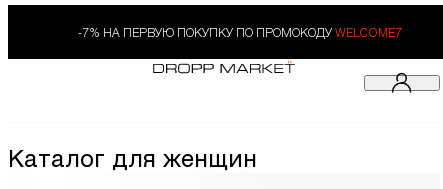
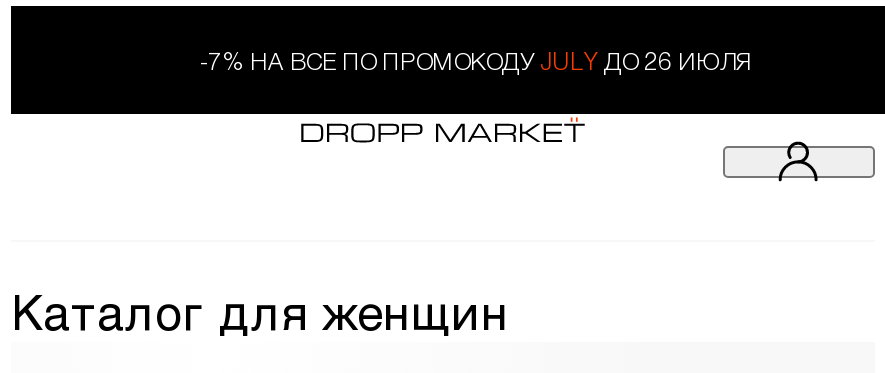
[78,25,402,39] -7% НА ПЕРВУЮ ПОКУПКУ ПО ПРОМОКОДУ WELCOME7 -> [200,46,750,74] -7% НА ВСЕ ПО ПРОМОКОДУ JULY ДО 26 ИЮЛЯ

